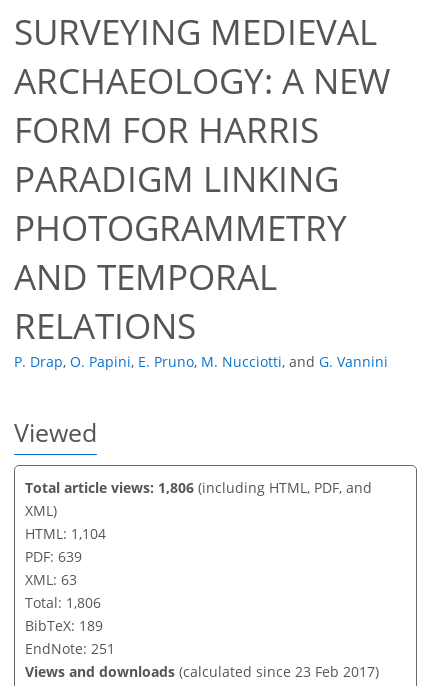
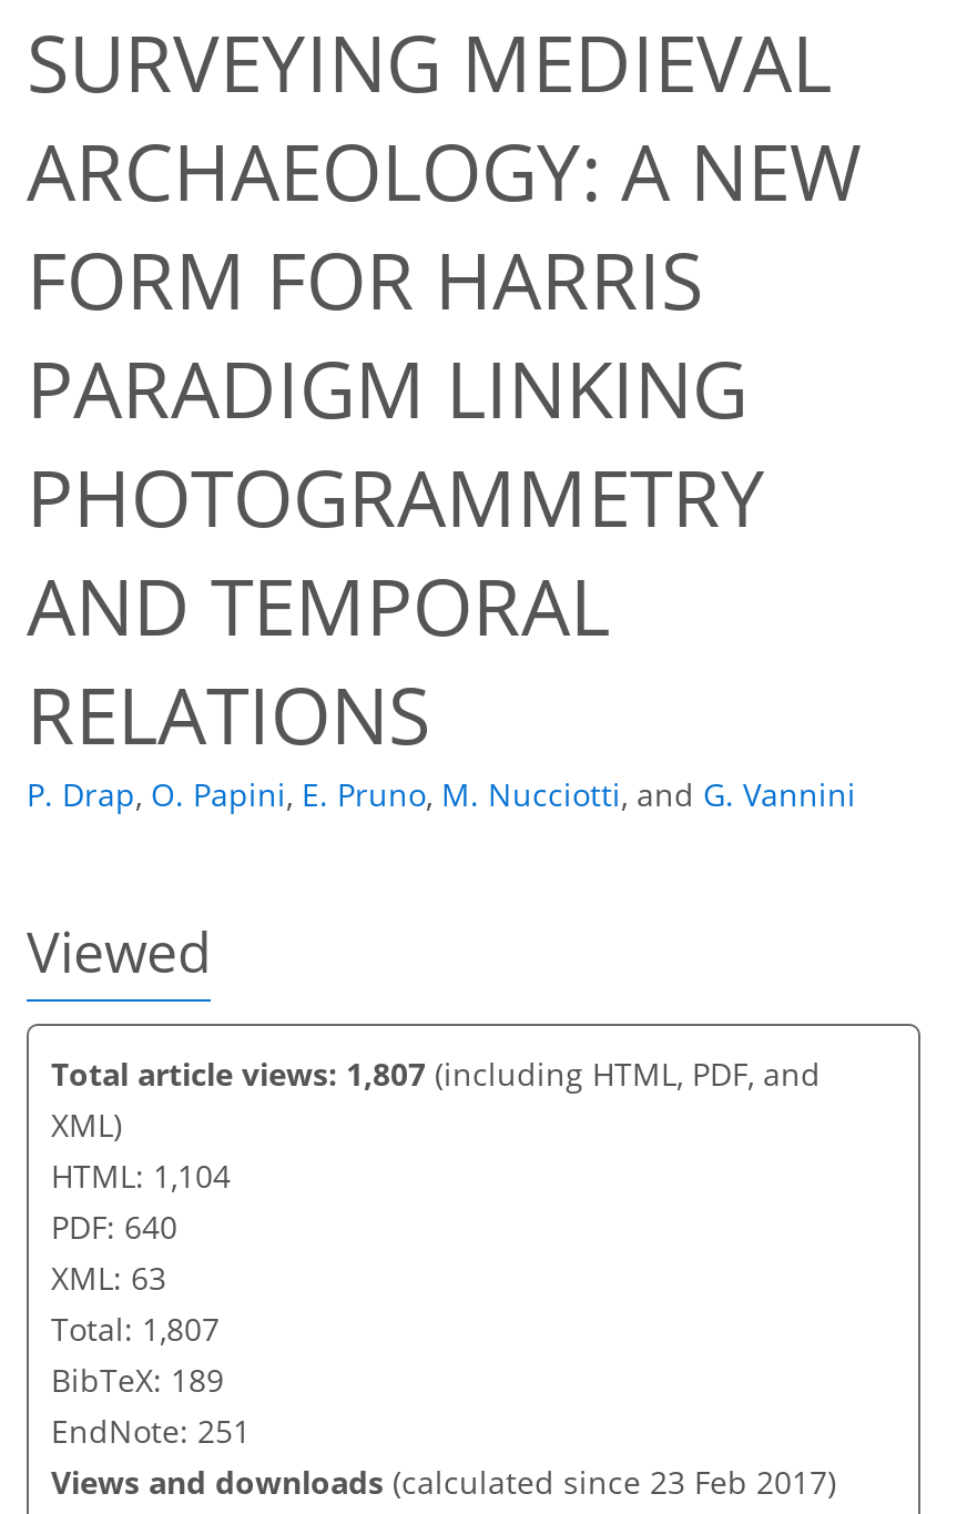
[25,478,372,497] Total article views: 1,806 (including HTML, PDF, and -> [51,1053,821,1096] Total article views: 1,807 (including HTML, PDF, and
[25,547,82,566] PDF: 639 -> [51,1207,177,1249] PDF: 640
[25,593,101,612] Total: 1,806 -> [51,1309,220,1351] Total: 1,807

